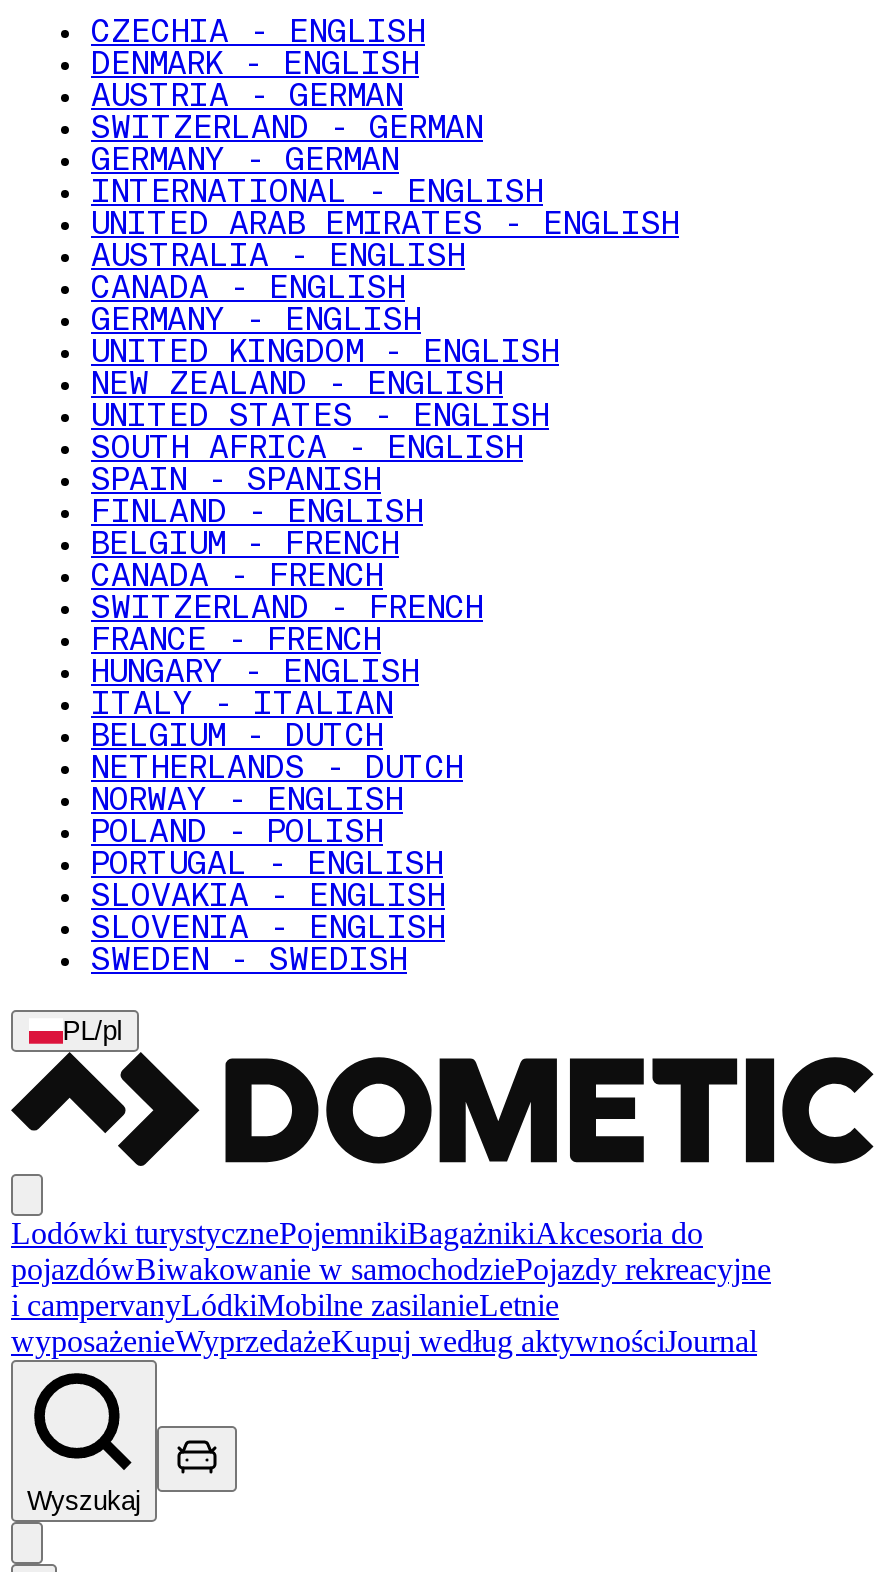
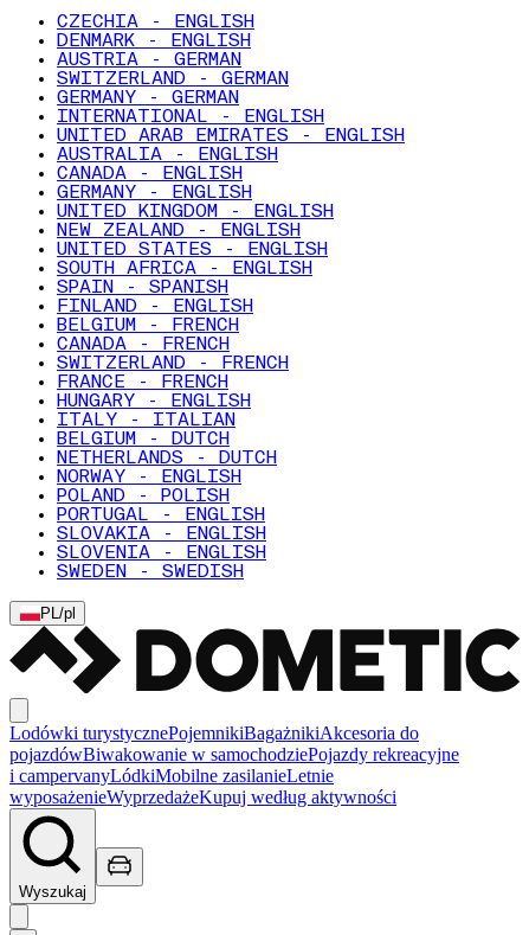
[11,1325,757,1359] wyposażenieWyprzedażeKupuj według aktywnościJournal -> [9,787,396,807] wyposażenieWyprzedażeKupuj według aktywności

